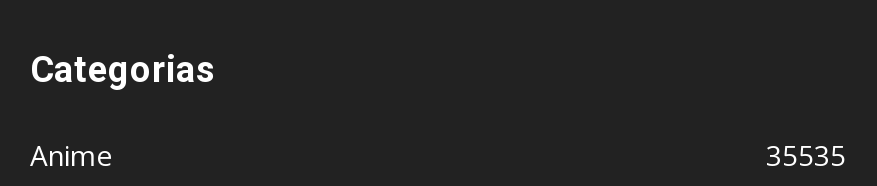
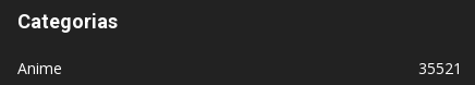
[766,137,846,175] 35535 -> [418,58,462,79] 35521

